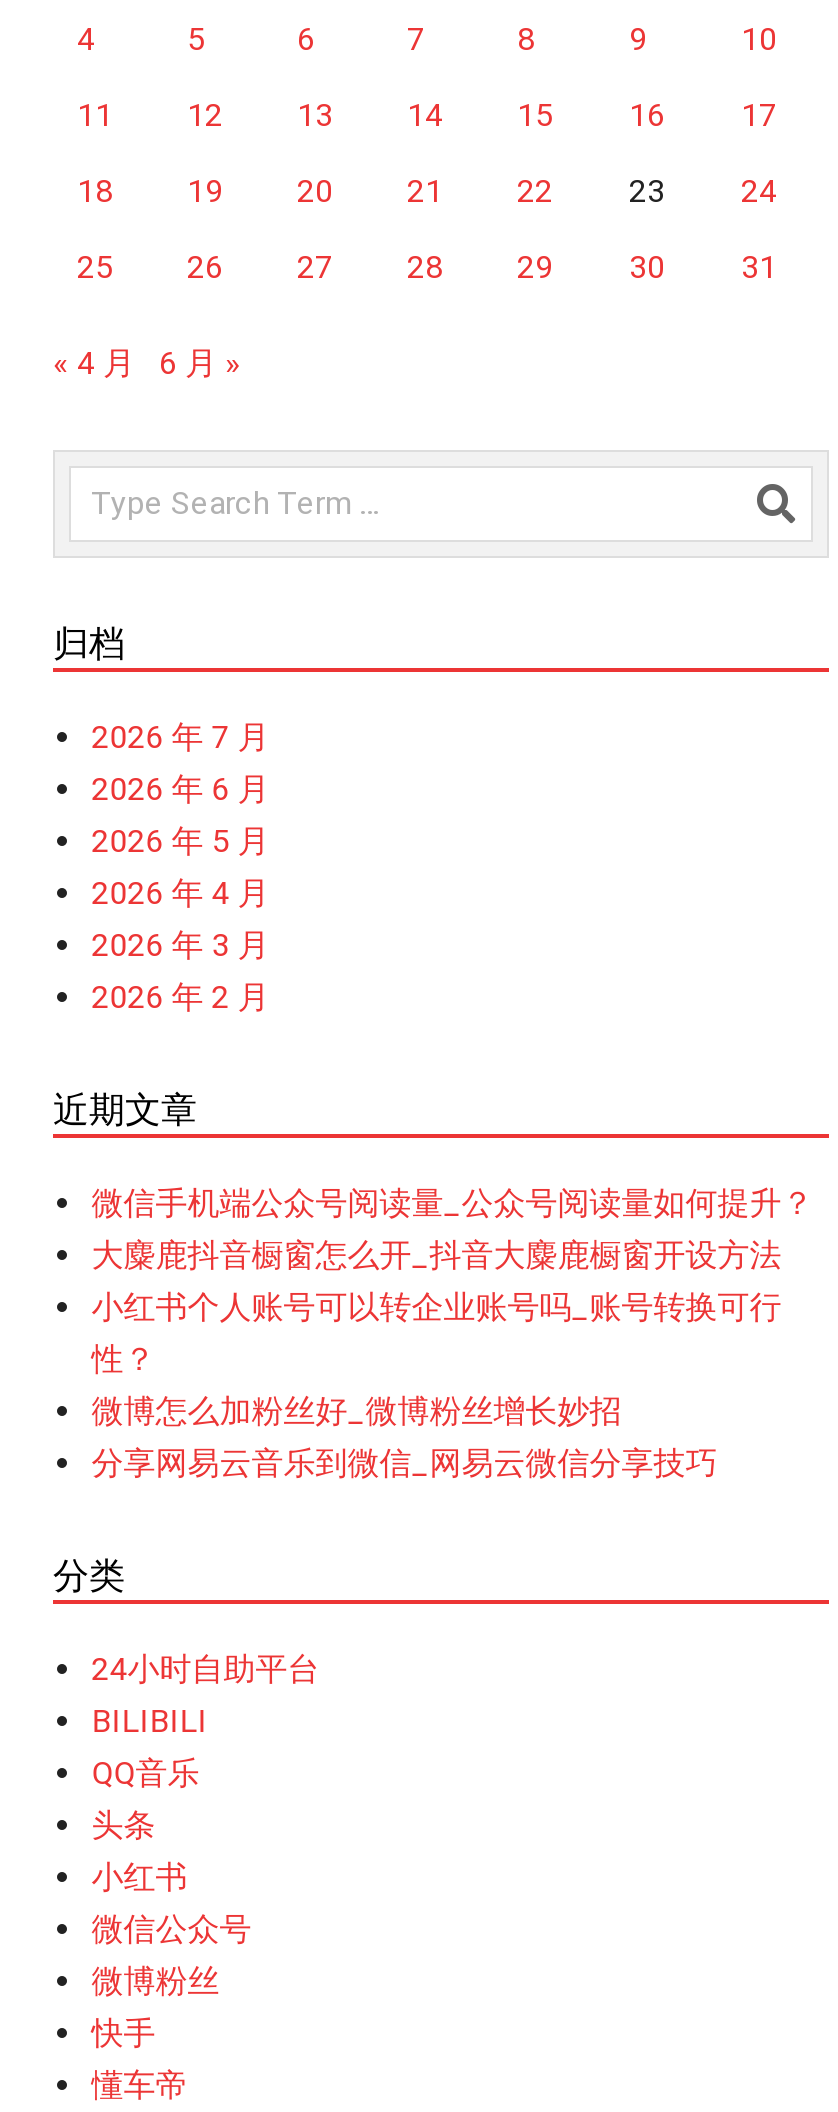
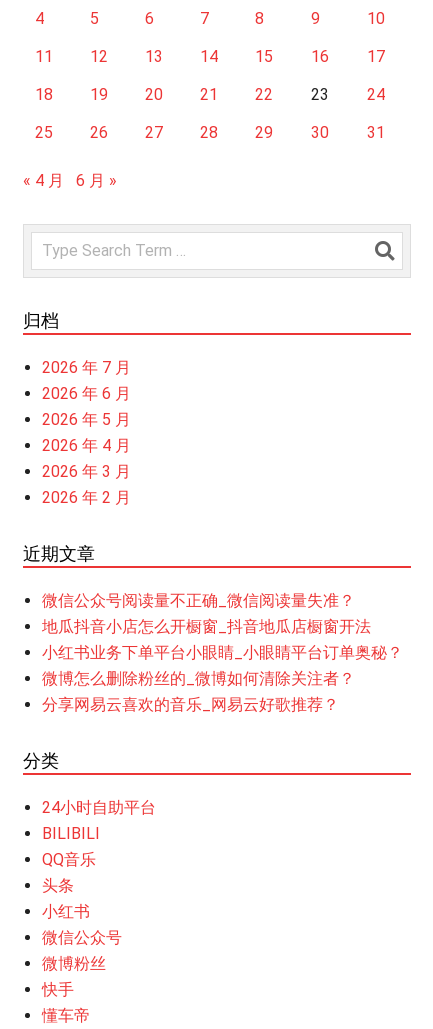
[91,1184,813,1482] 微信手机端公众号阅读量_公众号阅读量如何提升？ | 大麋鹿抖音橱窗怎么开_抖音大麋鹿橱窗开设方法 | 小红书个人账号可以转企业账号吗_账号转换可行 | 性？ | 微博怎么加粉丝好_微博粉丝增长妙招 | 分享网易云音乐到微信_网易云微信分享技巧 -> [42,591,403,714] 微信公众号阅读量不正确_微信阅读量失准？ | 地瓜抖音小店怎么开橱窗_抖音地瓜店橱窗开法 | 小红书业务下单平台小眼睛_小眼睛平台订单奥秘？ | 微博怎么删除粉丝的_微博如何清除关注者？ | 分享网易云喜欢的音乐_网易云好歌推荐？

